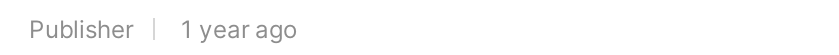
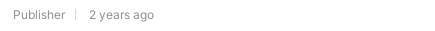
[29,14,297,44] Publisher 1 year ago -> [13,7,154,22] Publisher 2 years ago

